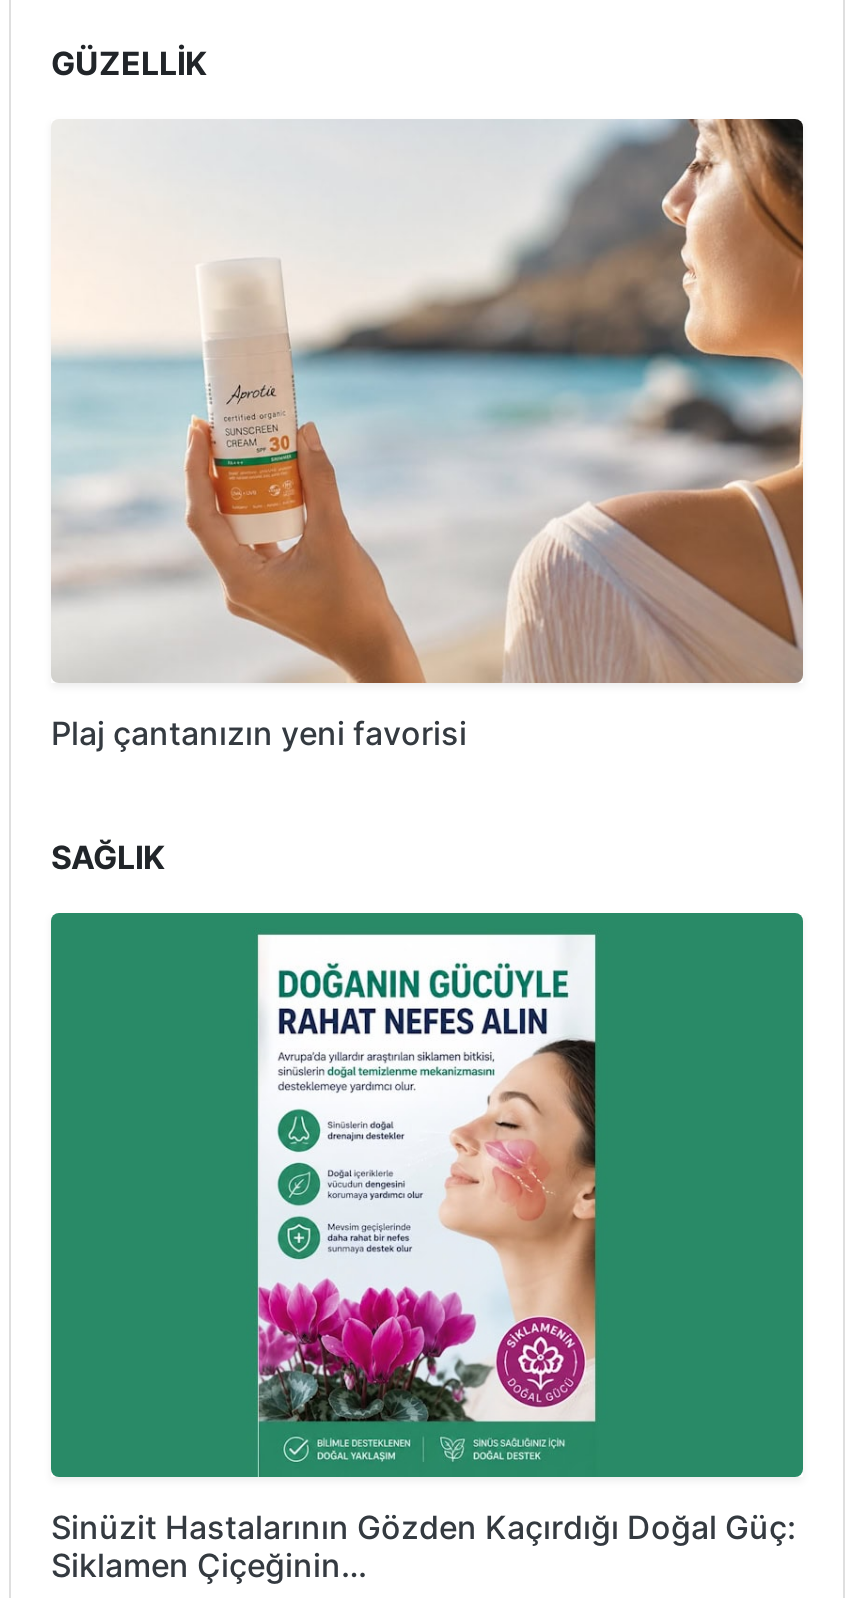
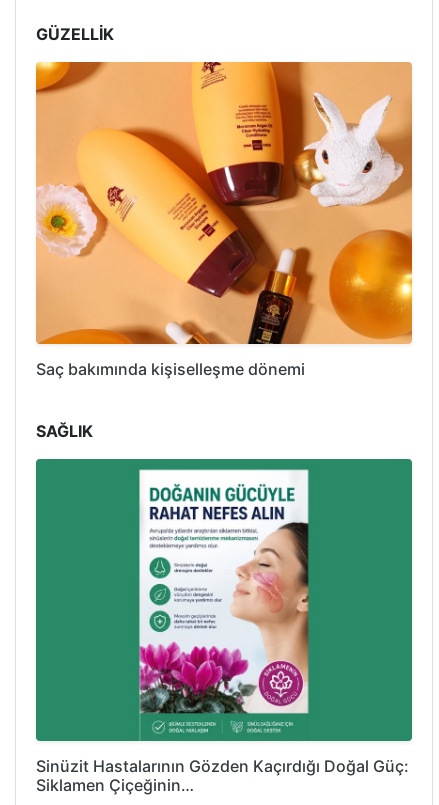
[51,117,805,752] [image] | Plaj çantanızın yeni favorisi -> [35,61,413,378] [image] | Saç bakımında kişiselleşme dönemi

